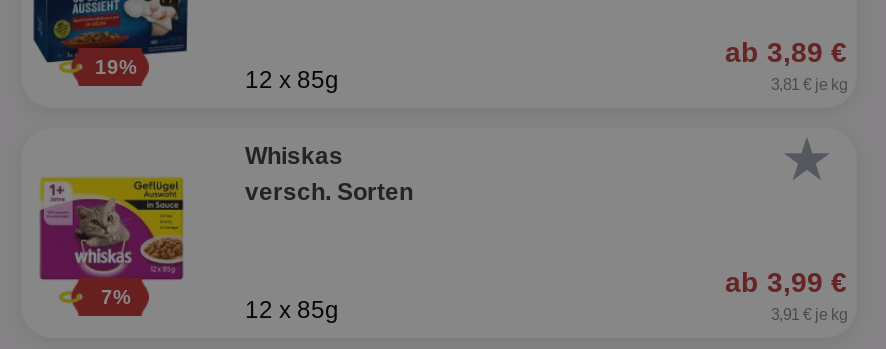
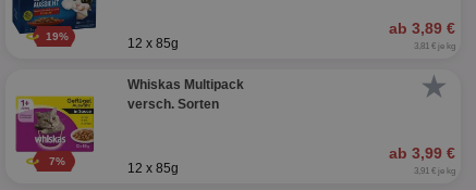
[245,142,343,170] Whiskas -> [127,77,244,92] Whiskas Multipack

